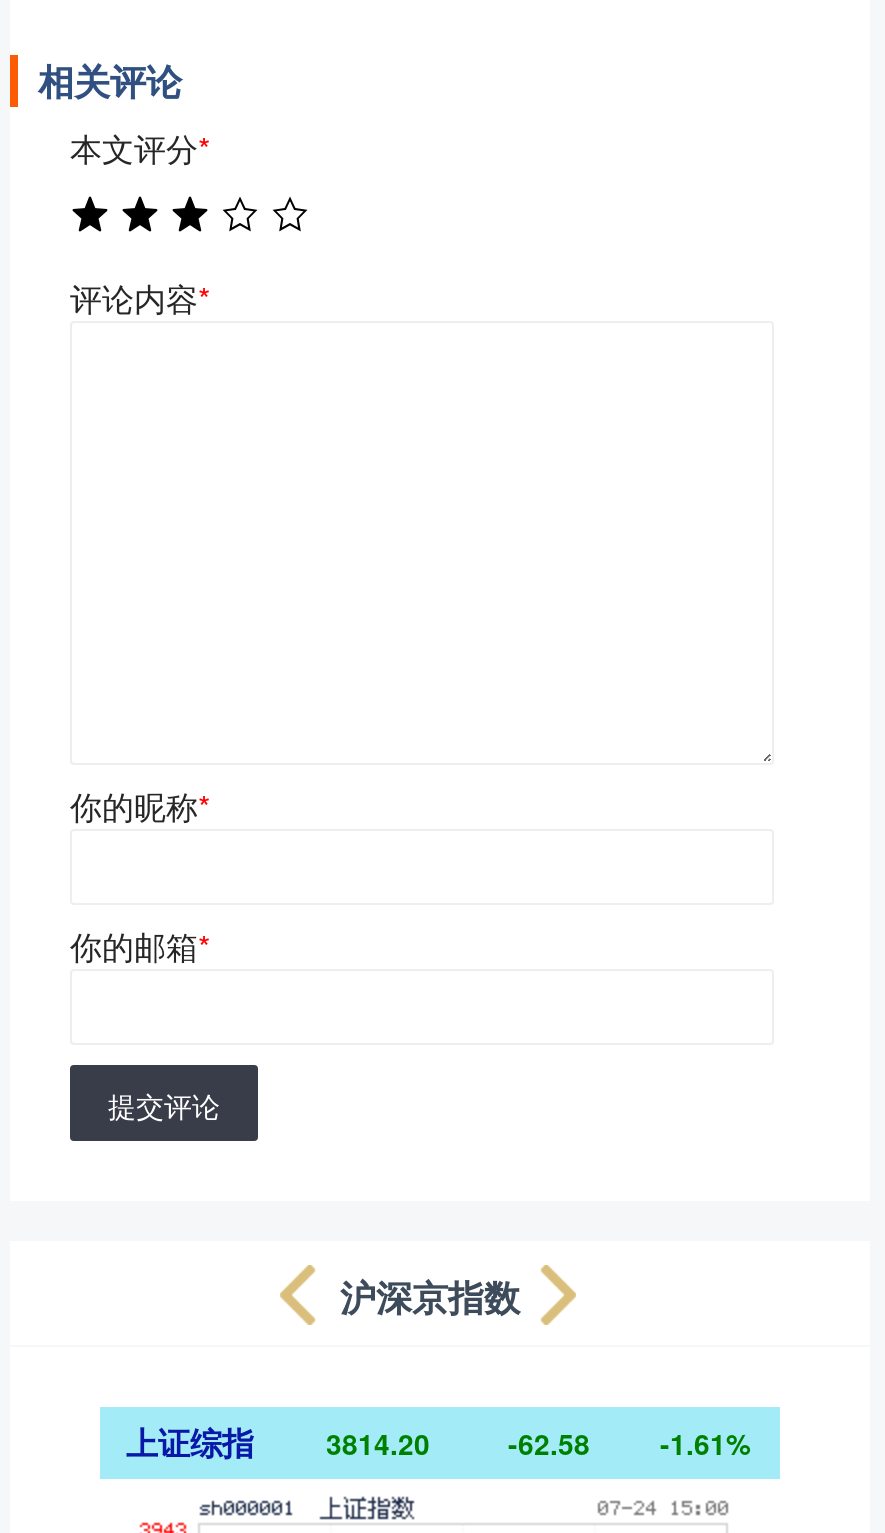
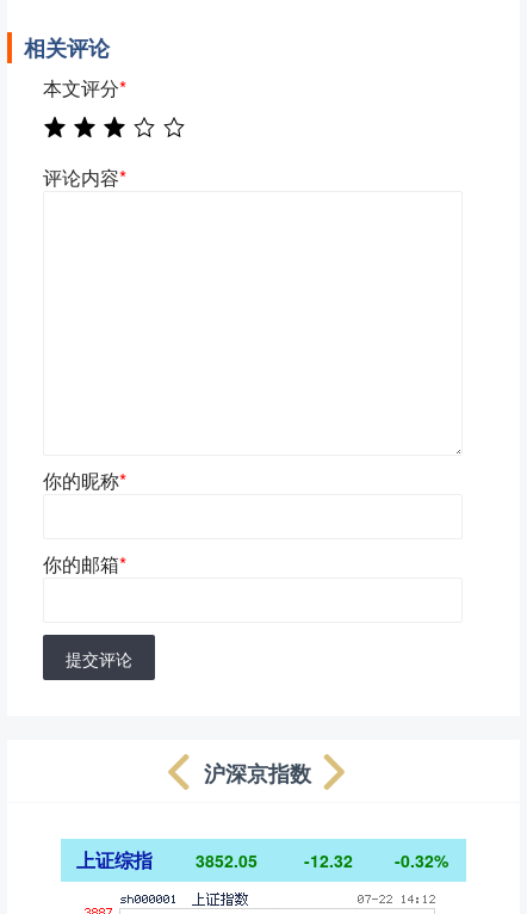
[326,1424,430,1464] 3814.20 -> [196,849,258,873] 3852.05
[508,1424,590,1464] -62.58 -> [304,849,353,873] -12.32
[660,1424,750,1464] -1.61% -> [395,849,448,873] -0.32%

